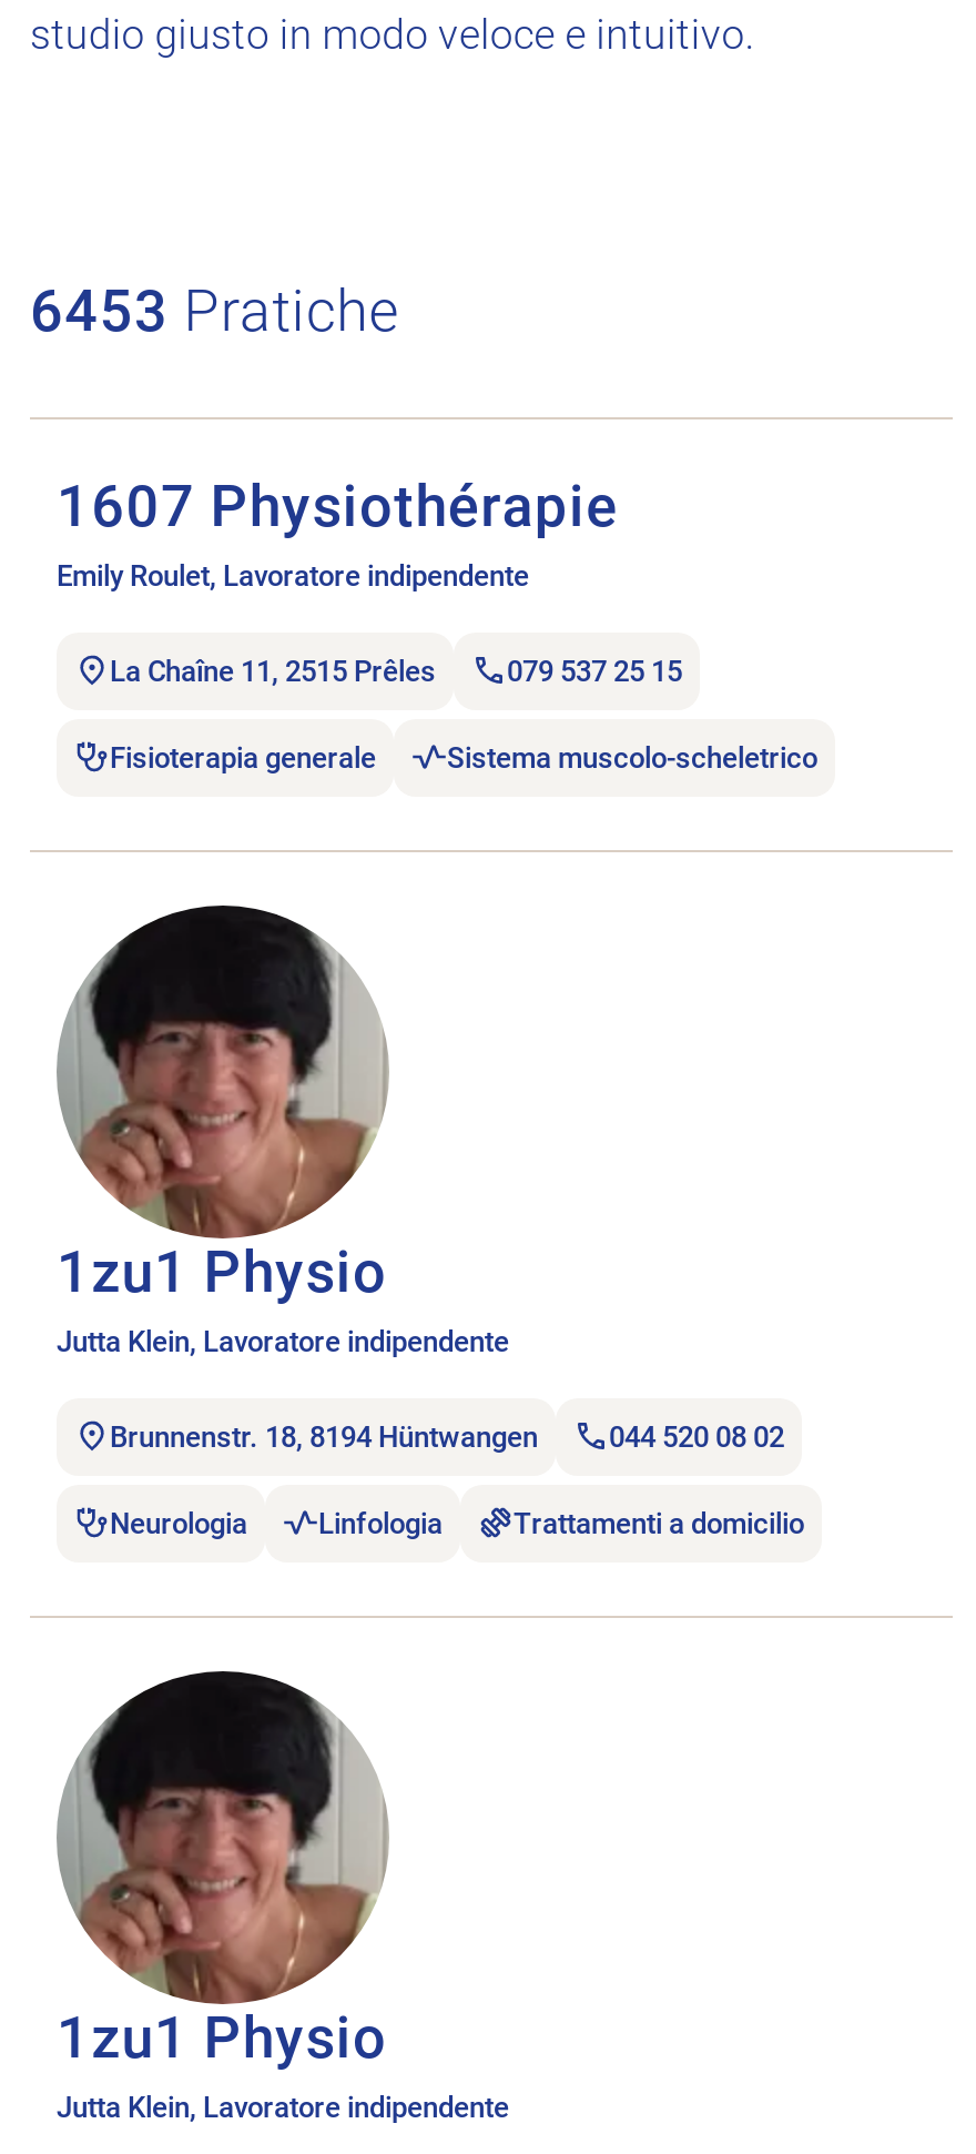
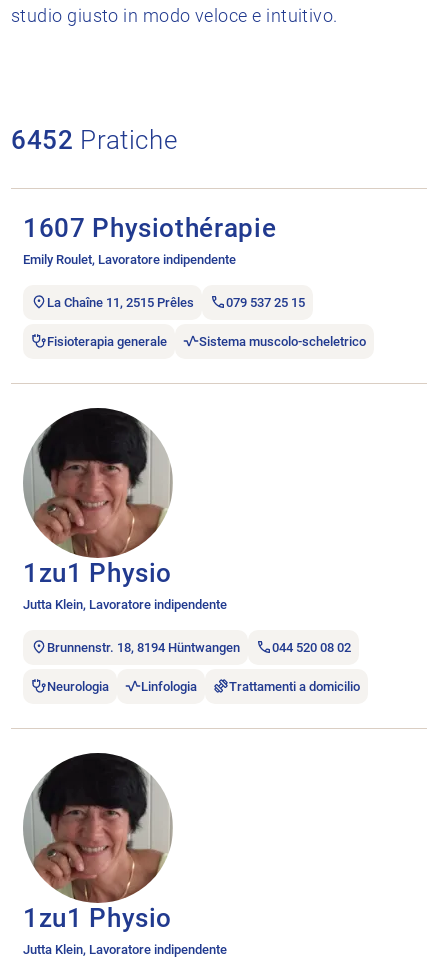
[30,277,399,344] 6453 Pratiche -> [11,125,177,155] 6452 Pratiche

